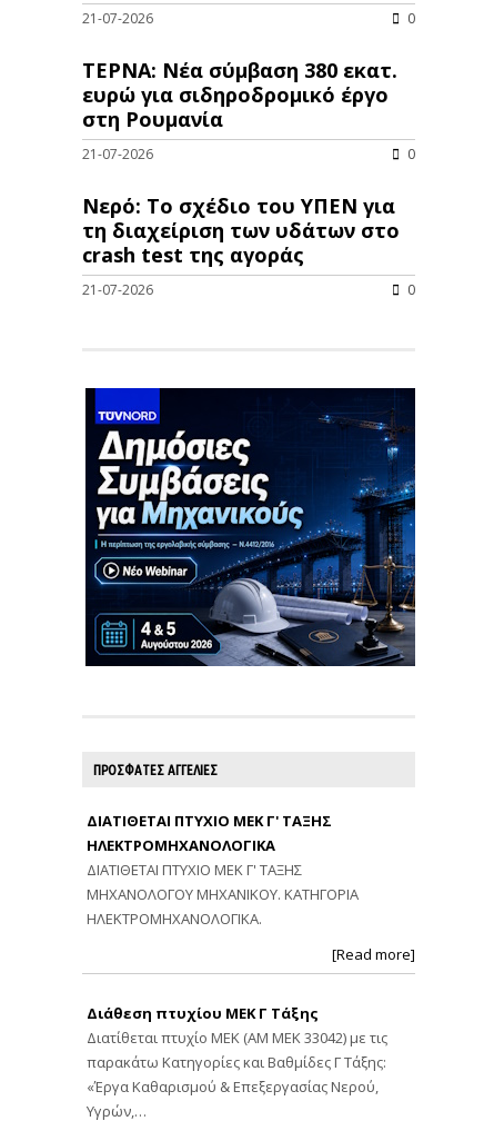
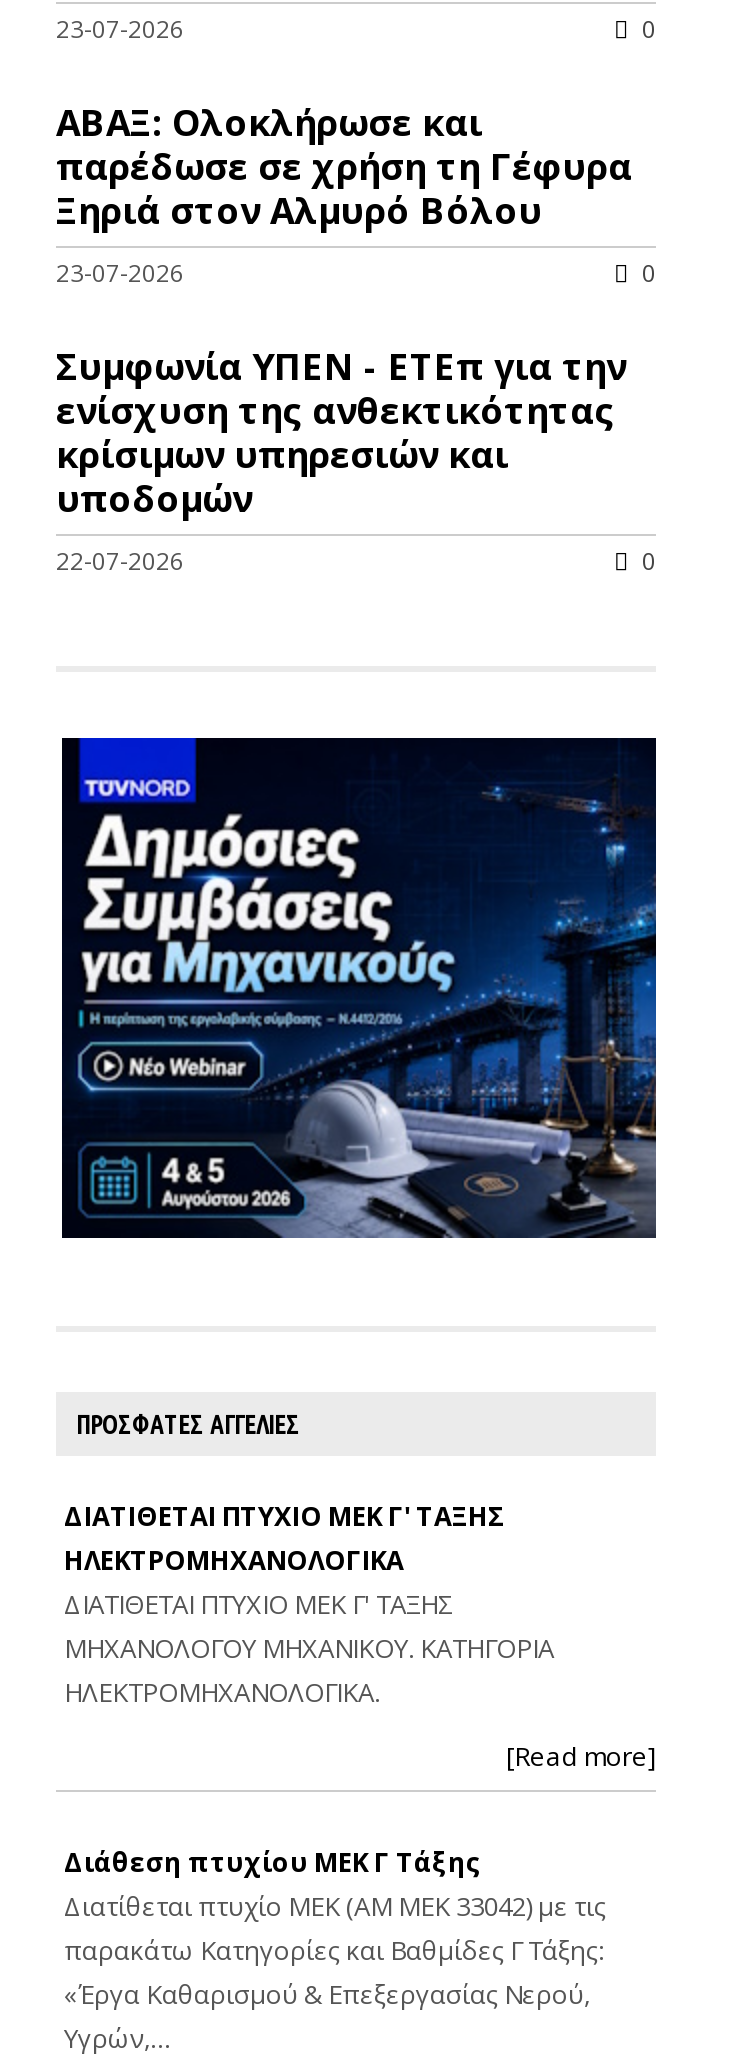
[82,9,153,28] 21-07-2026 -> [56,15,184,49] 23-07-2026
[82,57,397,133] ΤΕΡΝΑ: Νέα σύμβαση 380 εκατ. | ευρώ για σιδηροδρομικό έργο | στη Ρουμανία -> [56,101,632,237] ΑΒΑΞ: Ολοκλήρωσε και | παρέδωσε σε χρήση τη Γέφυρα | Ξηριά στον Αλμυρό Βόλου
[82,145,153,164] 21-07-2026 -> [56,259,184,293] 23-07-2026
[82,193,400,268] Νερό: Το σχέδιο του ΥΠΕΝ για | τη διαχείριση των υδάτων στο | crash test της αγοράς -> [56,345,626,525] Συμφωνία ΥΠΕΝ - ΕΤΕπ για την | ενίσχυση της ανθεκτικότητας | κρίσιμων υπηρεσιών και | υποδομών
[82,281,153,299] 21-07-2026 -> [56,547,184,581] 22-07-2026

